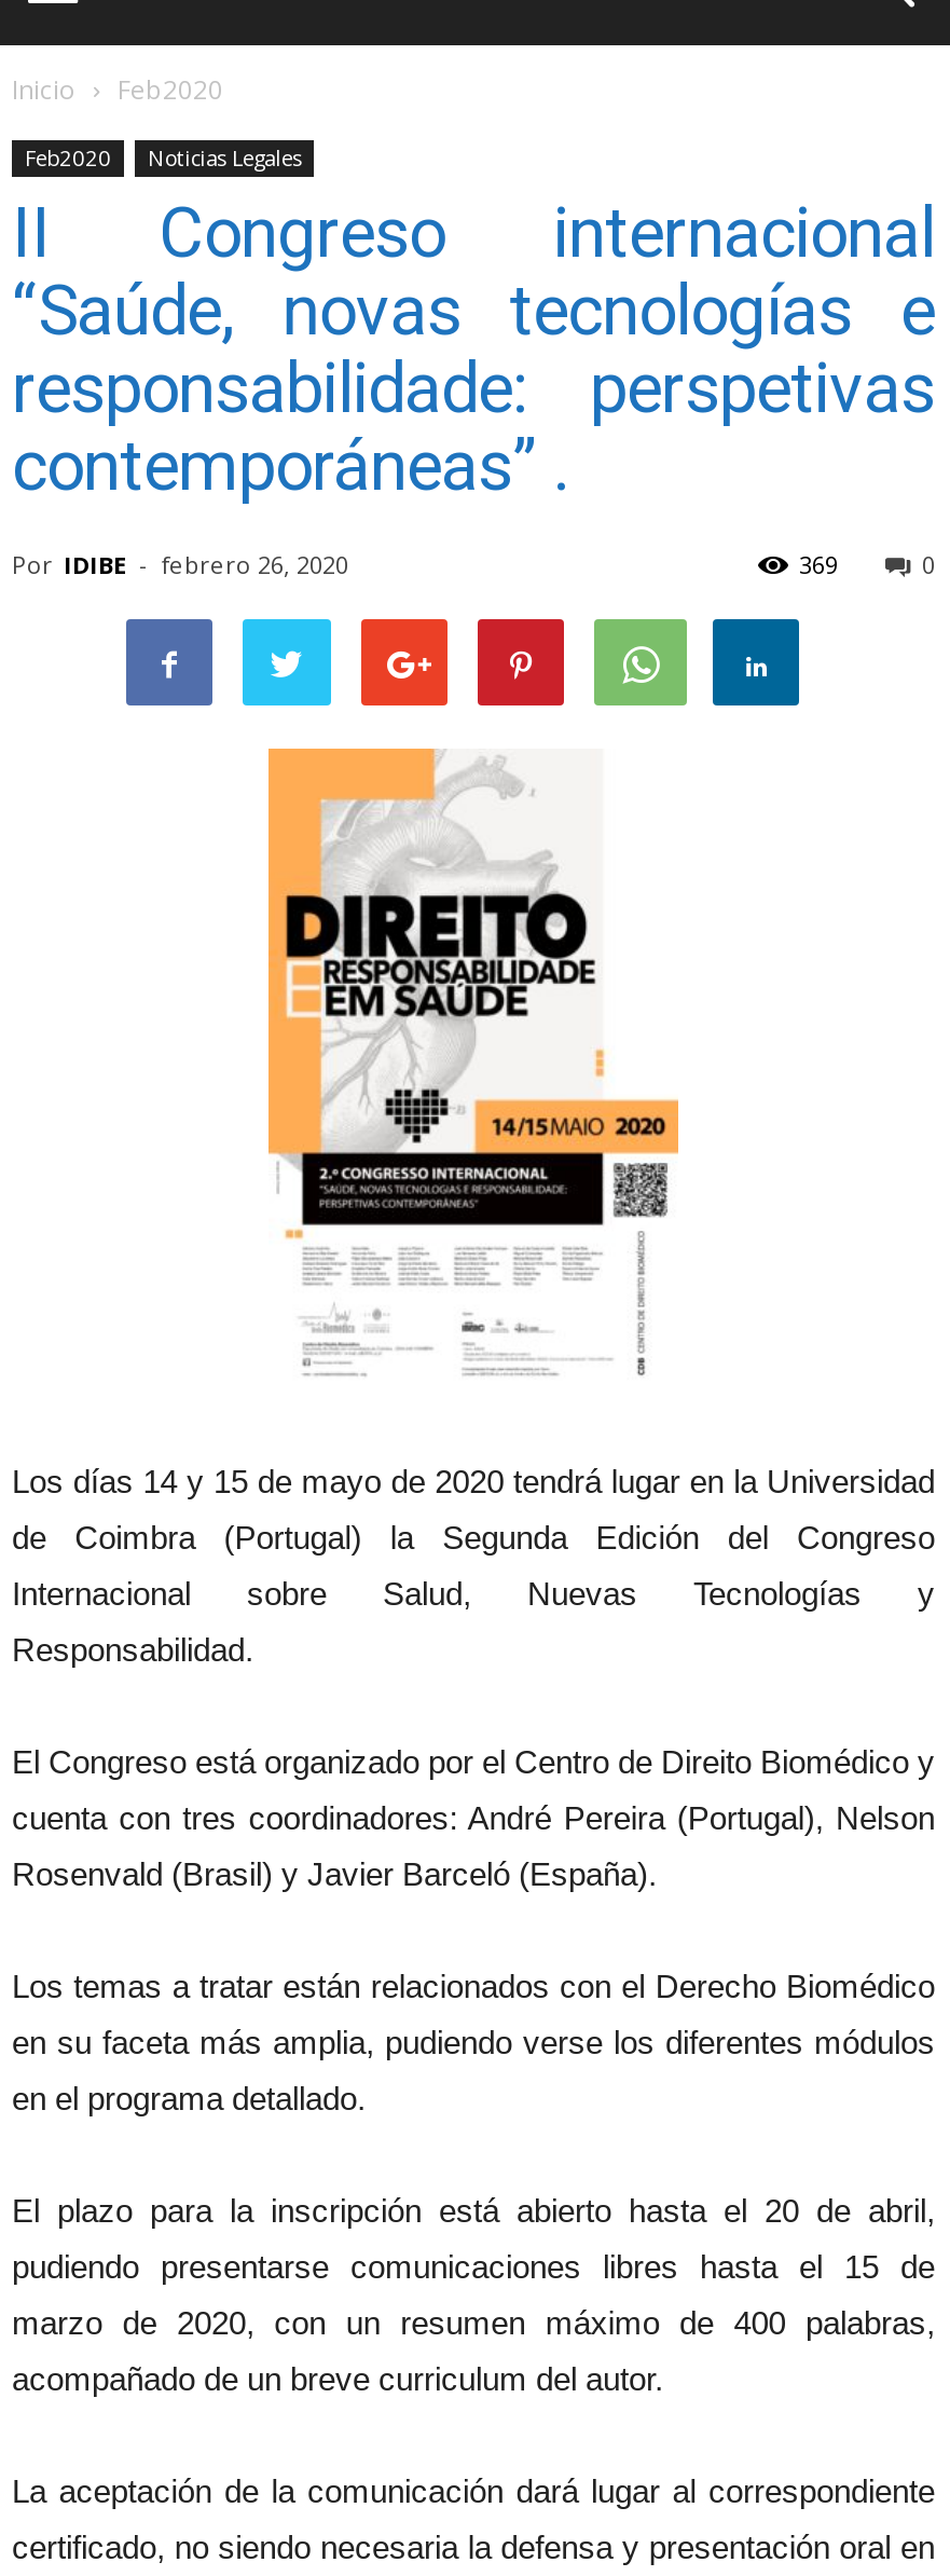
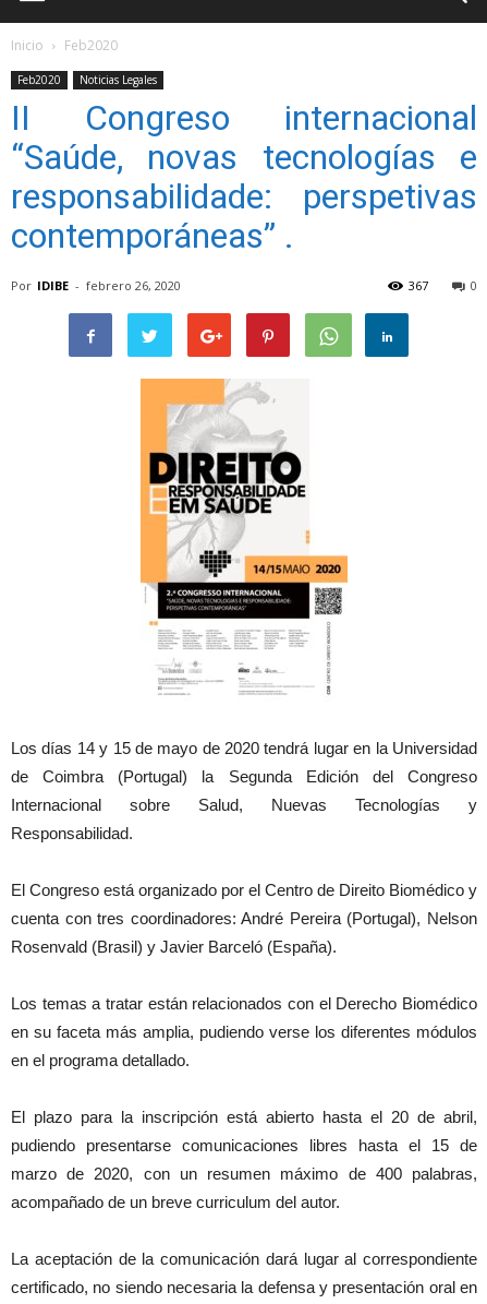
[799,548,838,580] 369 -> [409,277,428,294] 367

